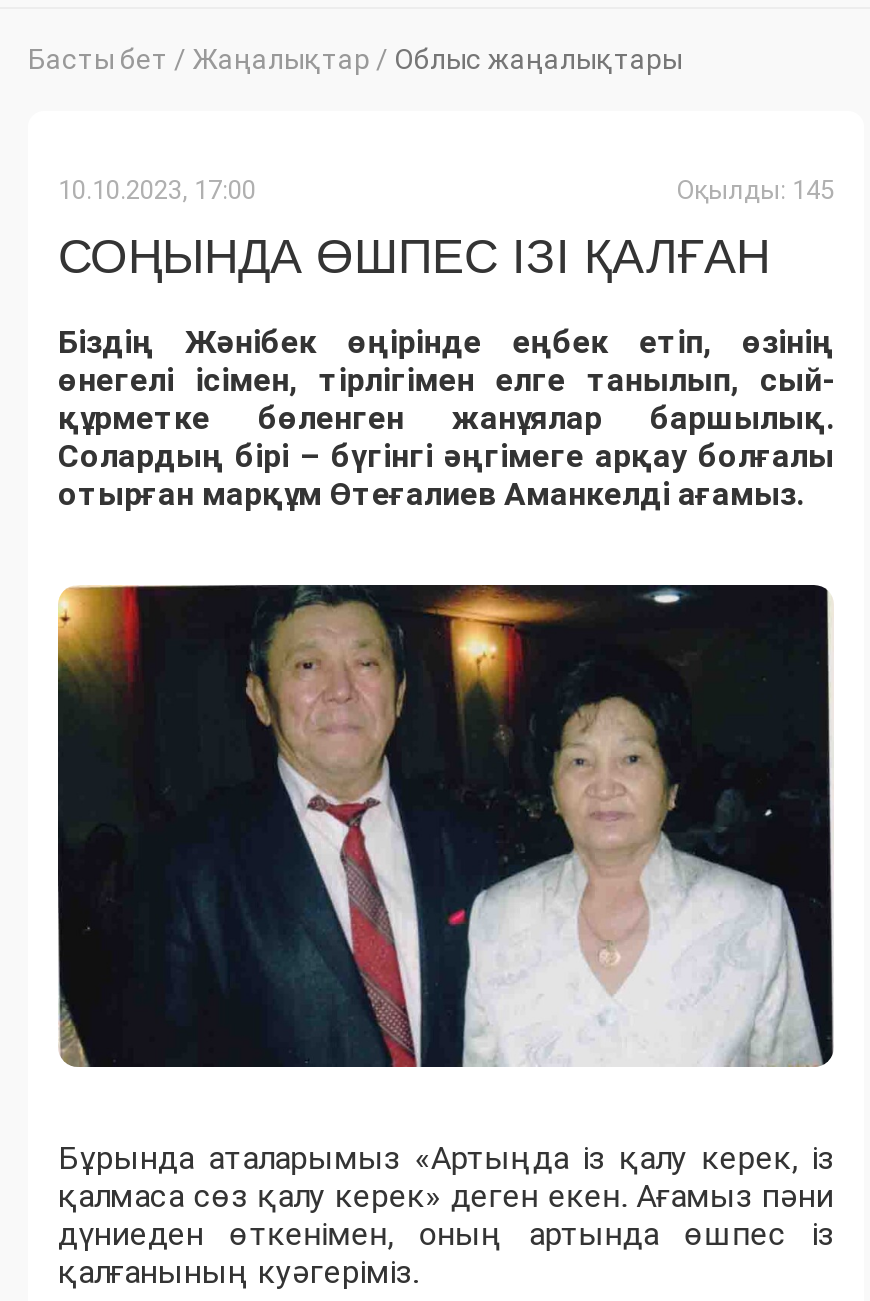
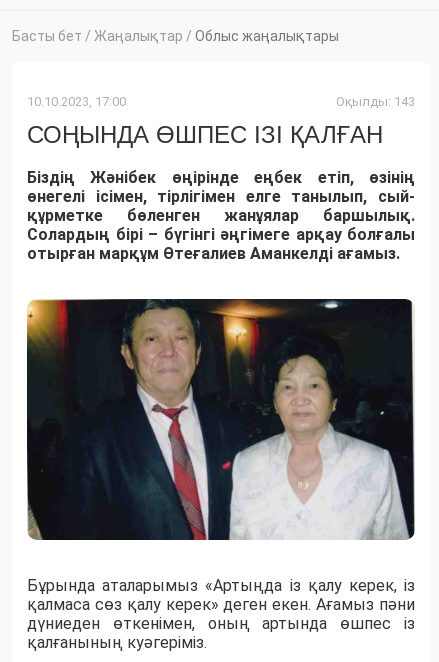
[676,175,834,205] Оқылды: 145 -> [336,94,415,109] Оқылды: 143

